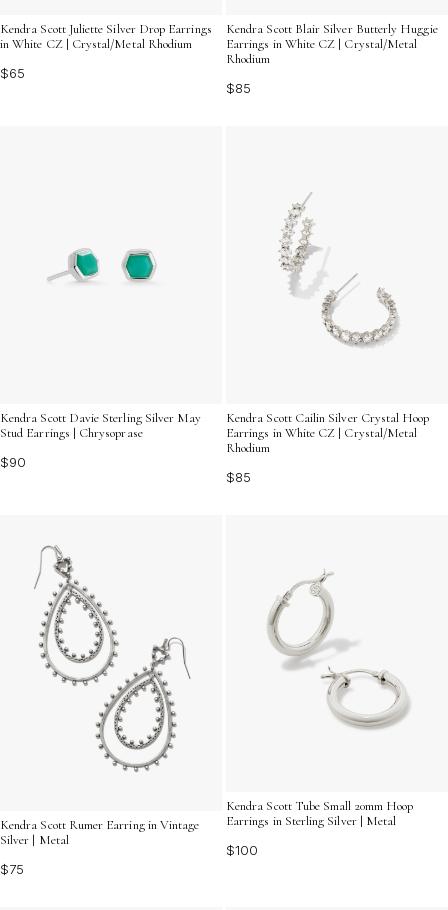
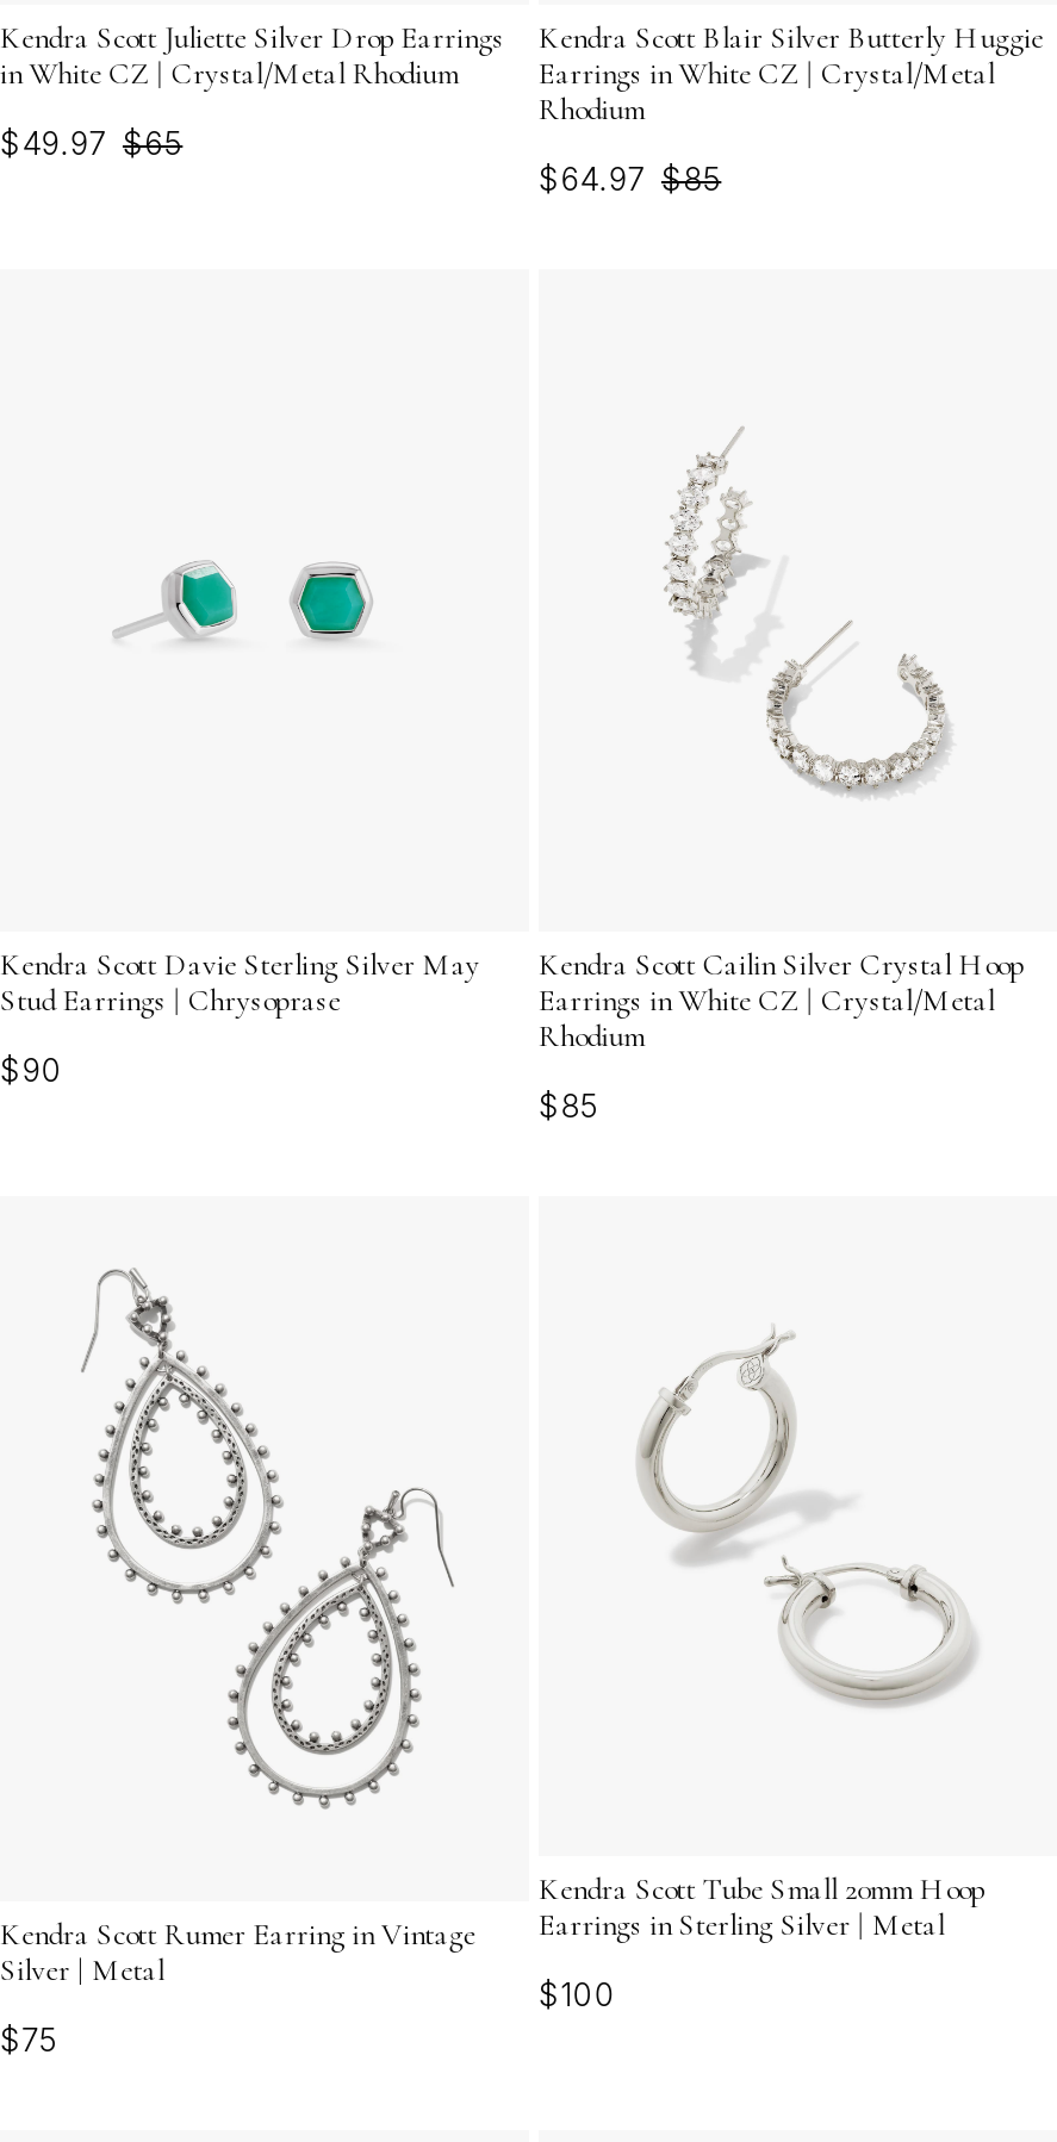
[0,65,25,81] $65 -> [0,125,183,163] $49.97 $65
[226,80,251,96] $85 -> [539,161,721,199] $64.97 $85

